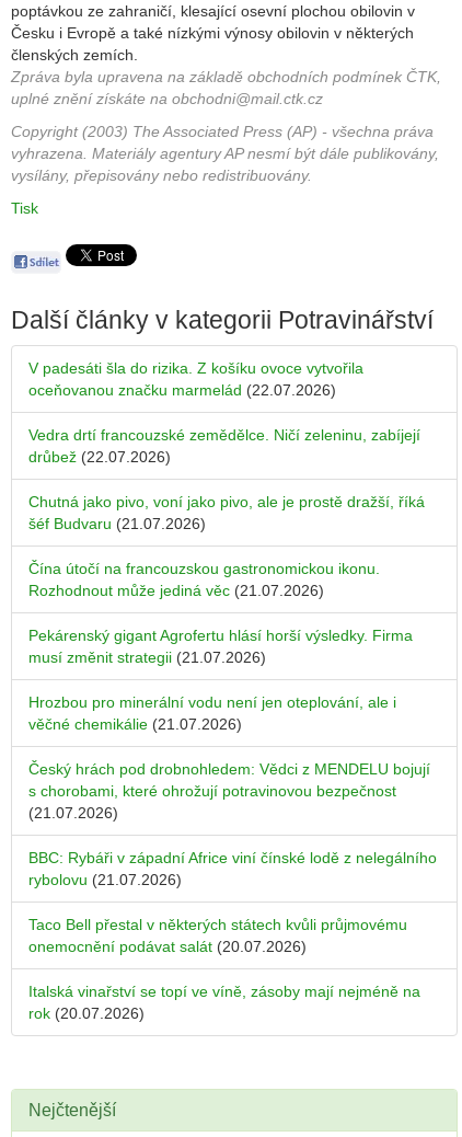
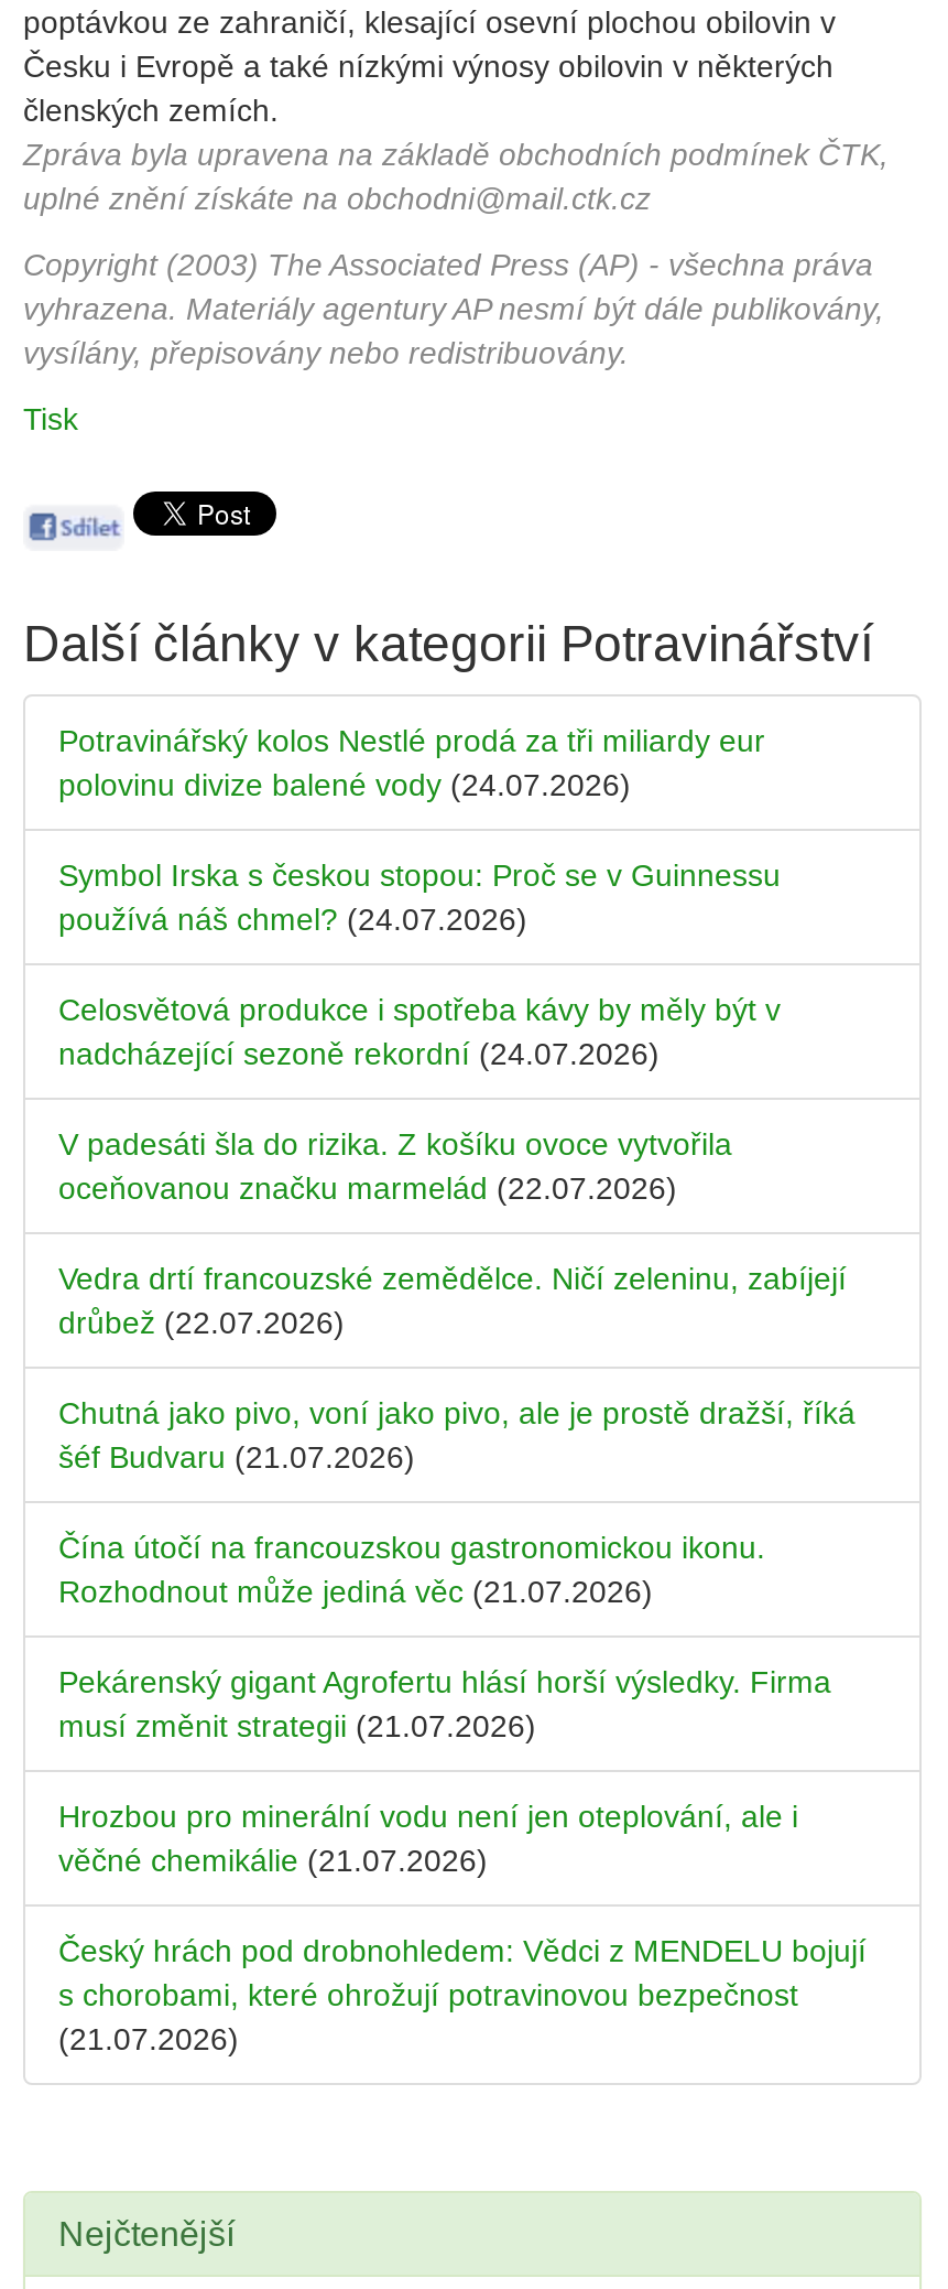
none -> [58,724,781,1072] Potravinářský kolos Nestlé prodá za tři miliardy eur | polovinu divize balené vody (24.07.2026) | Symbol Irska s českou stopou: Proč se v Guinnessu | používá náš chmel? (24.07.2026) | Celosvětová produkce i spotřeba kávy by měly být v | nadcházející sezoně rekordní (24.07.2026)
moved [28,360,430,822] -> [58,1127,867,2057]: V padesáti šla do rizika. Z košíku ovoce vytvořila | oceňovanou značku marmelád (22.07.2026) | Vedra drtí francouzské zemědělce. Ničí zeleninu, zabíjejí | ... | s chorobami, které ohrožují potravinovou bezpečnost | (21.07.2026)
[28,849,437,1022] BBC: Rybáři v západní Africe viní čínské lodě z nelegálního | rybolovu (21.07.2026) | Taco Bell přestal v některých státech kvůli průjmovému | onemocnění podávat salát (20.07.2026) | Italská vinařství se topí ve víně, zásoby mají nejméně na | rok (20.07.2026) -> none

